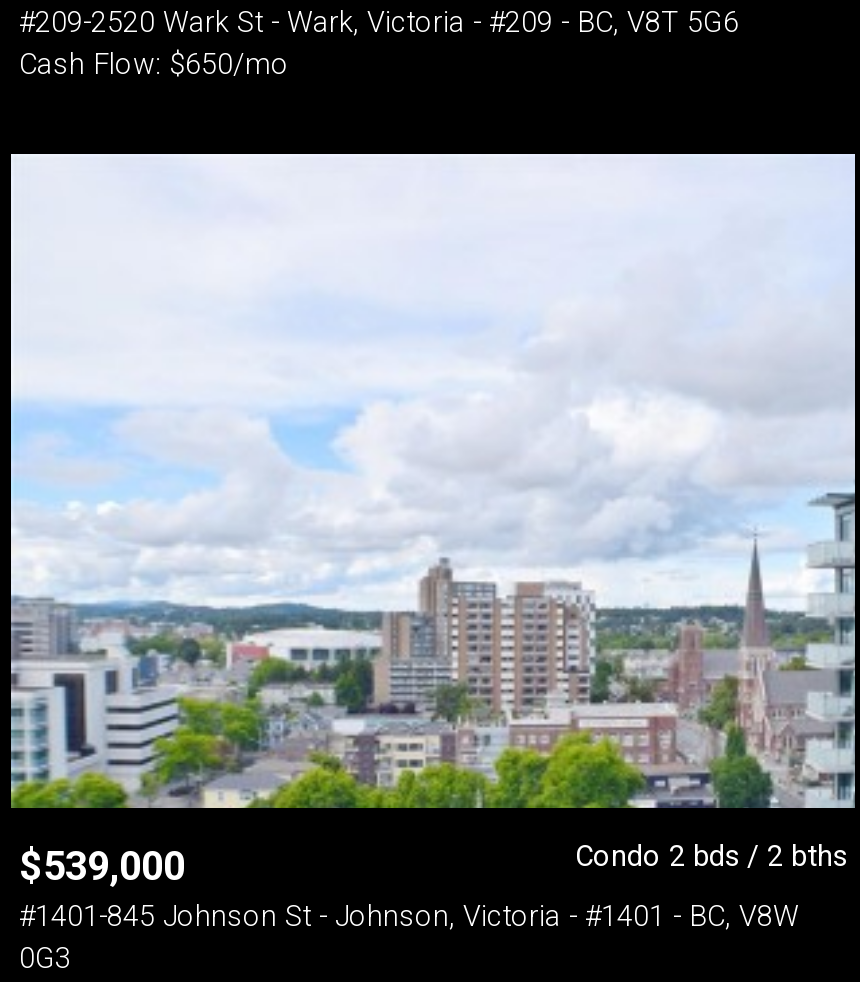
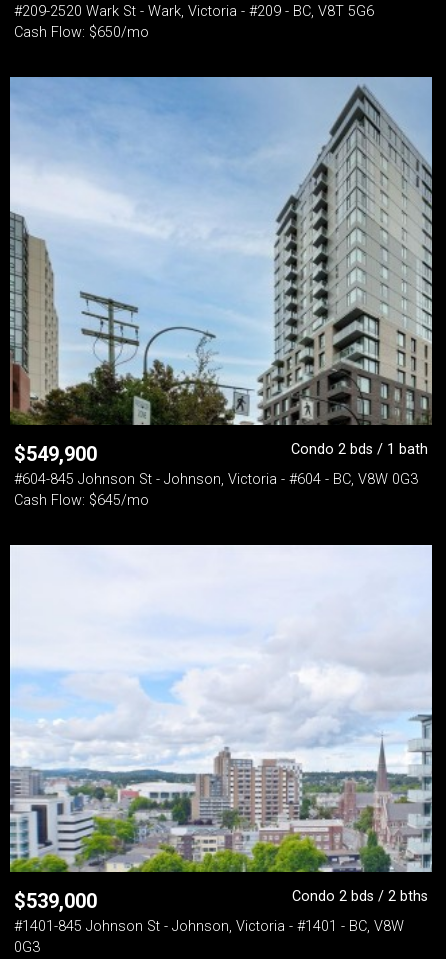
none -> [9,76,432,509] [image] | $549,900 | Condo 2 bds / 1 bath | #604-845 Johnson St - Johnson, Victoria - #604 - BC, V8W 0G3 | Cash Flow: $645/mo

